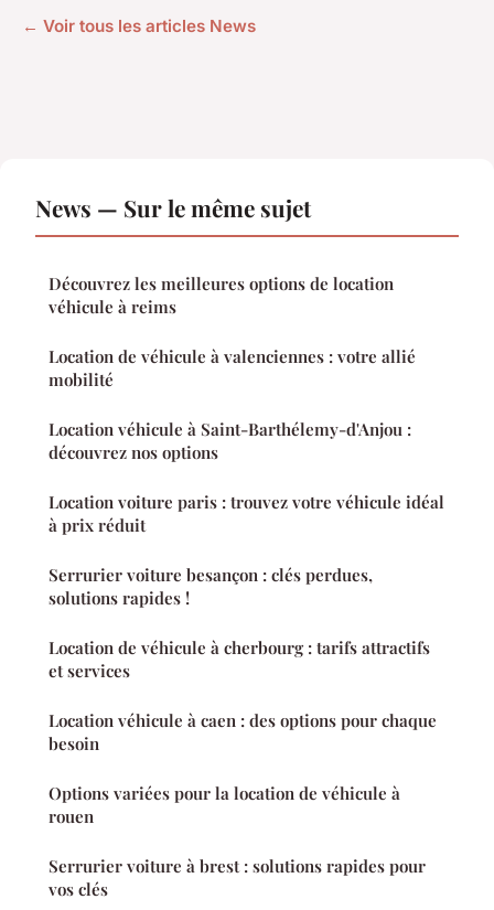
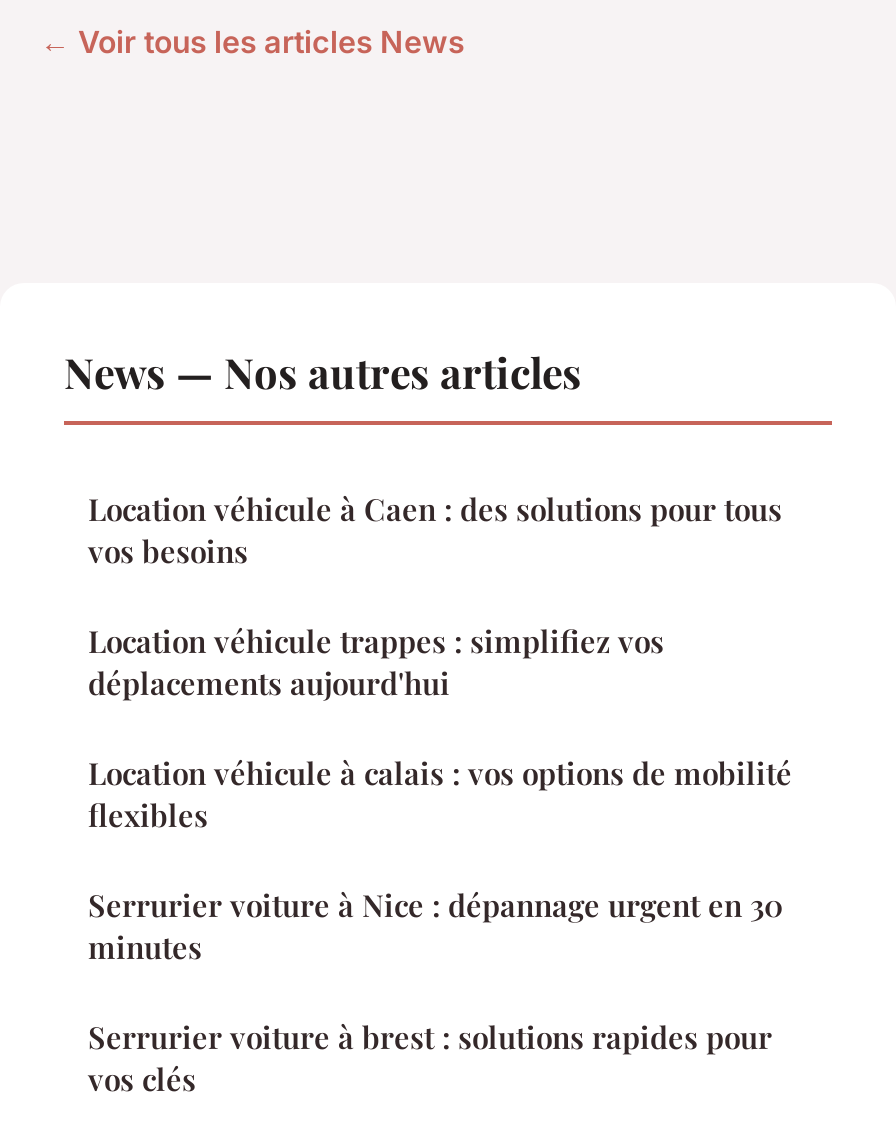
[35,192,444,827] News — Sur le même sujet | Découvrez les meilleures options de location | véhicule à reims | Location de véhicule à valenciennes : votre allié | mobilité | Location véhicule à Saint-Barthélemy-d'Anjou : | découvrez nos options | Location voiture paris : trouvez votre véhicule idéal | à prix réduit | Serrurier voiture besançon : clés perdues, | solutions rapides ! | Location de véhicule à cherbourg : tarifs attractifs | et services | Location véhicule à caen : des options pour chaque | besoin | Options variées pour la location de véhicule à | rouen -> [64,343,792,967] News — Nos autres articles | Location véhicule à Caen : des solutions pour tous | vos besoins | Location véhicule trappes : simplifiez vos | déplacements aujourd'hui | Location véhicule à calais : vos options de mobilité | flexibles | Serrurier voiture à Nice : dépannage urgent en 30 | minutes

